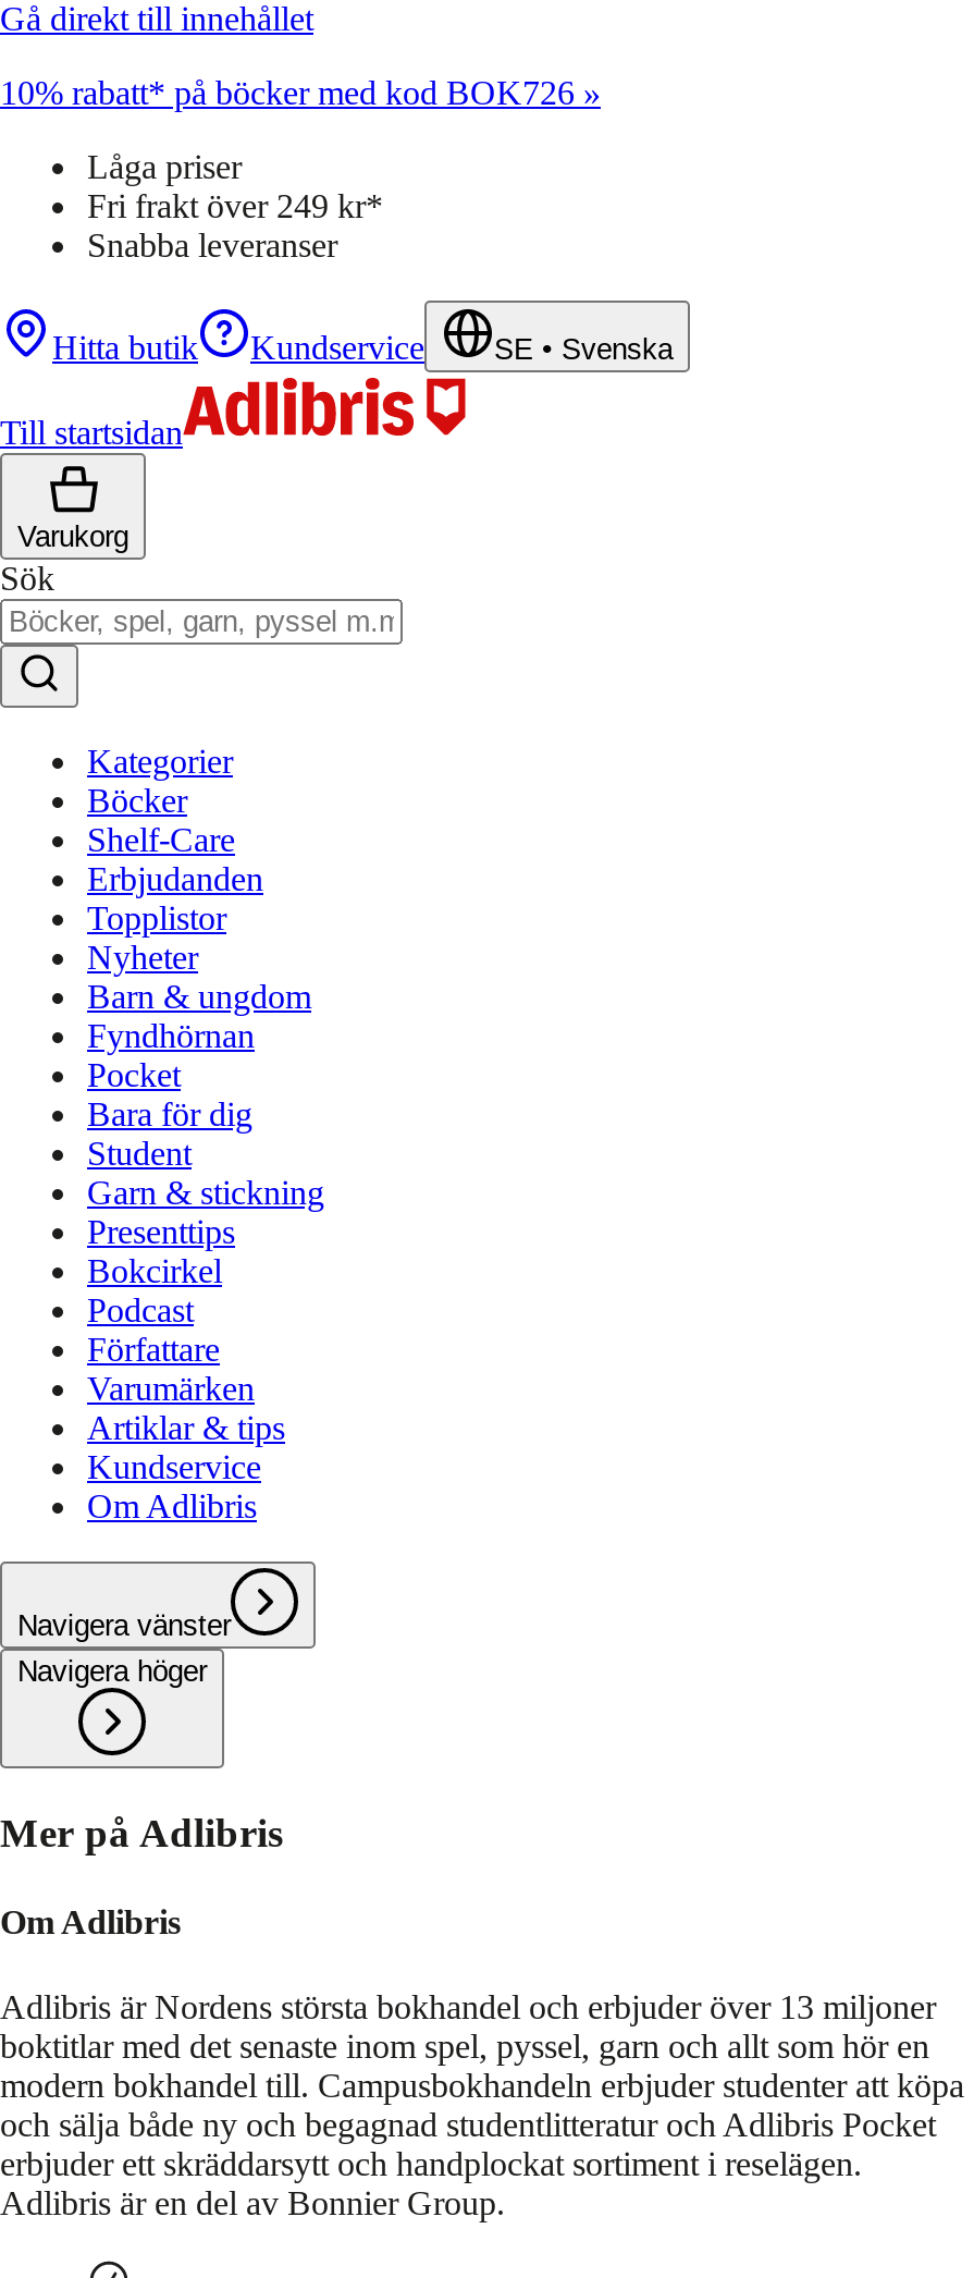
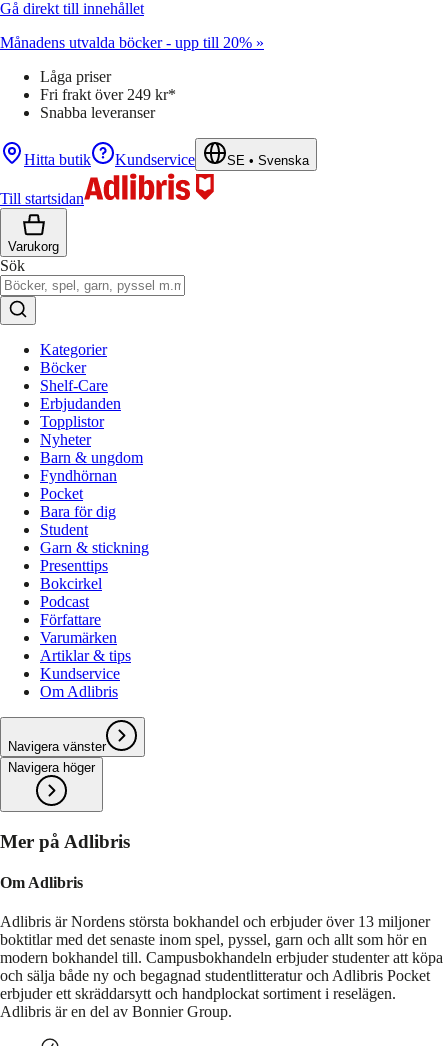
[0,74,601,111] 10% rabatt* på böcker med kod BOK726 » -> [0,34,264,51] Månadens utvalda böcker - upp till 20% »

